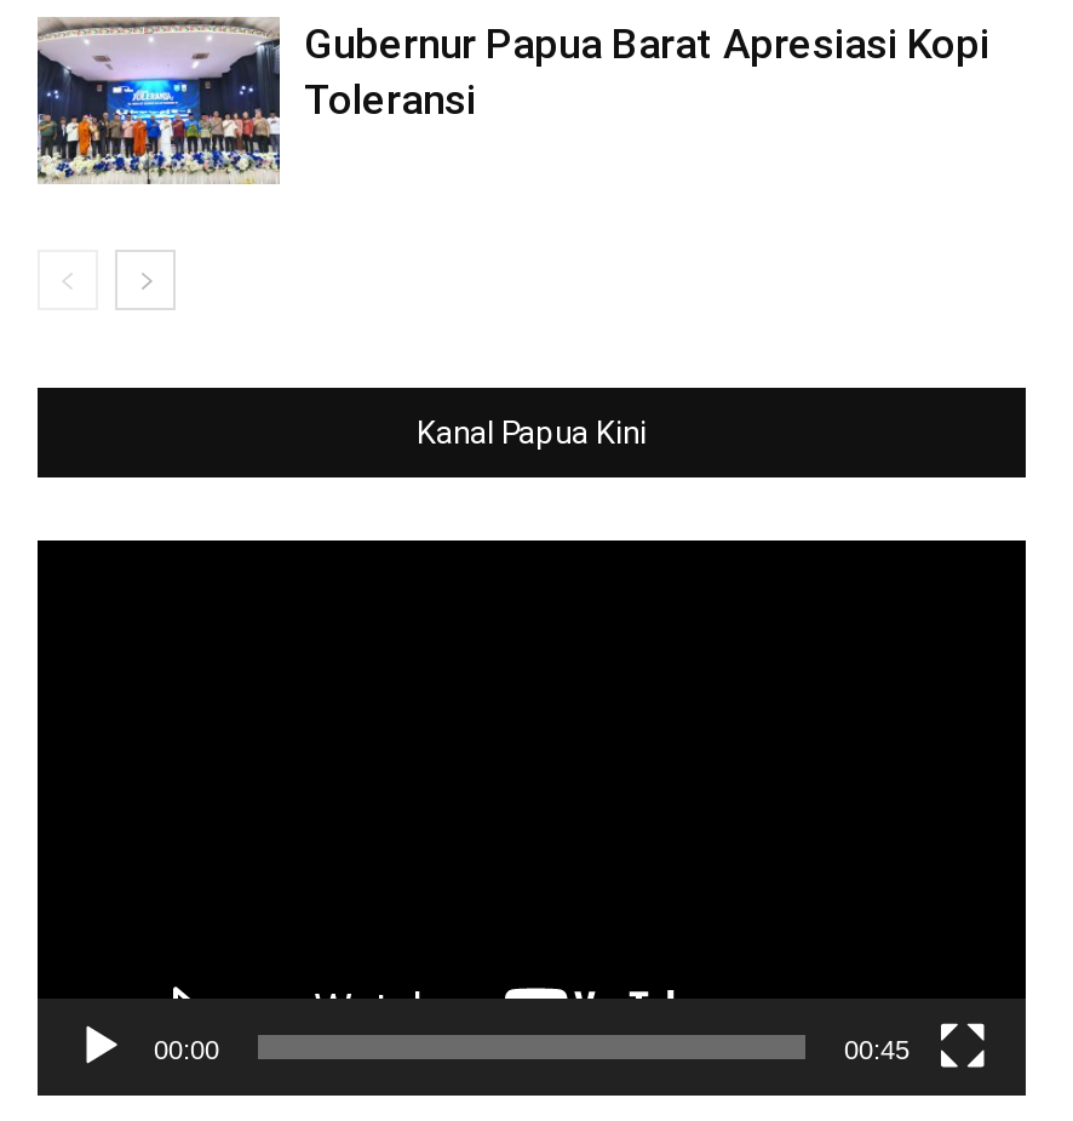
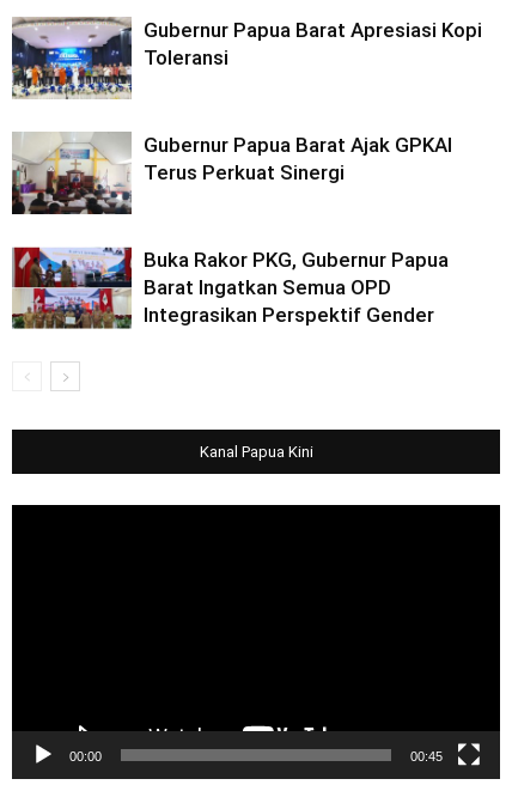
none -> [11,132,452,215] [image] | Gubernur Papua Barat Ajak GPKAI | Terus Perkuat Sinergi
none -> [12,248,449,329] [image] | Buka Rakor PKG, Gubernur Papua | Barat Ingatkan Semua OPD | Integrasikan Perspektif Gender

